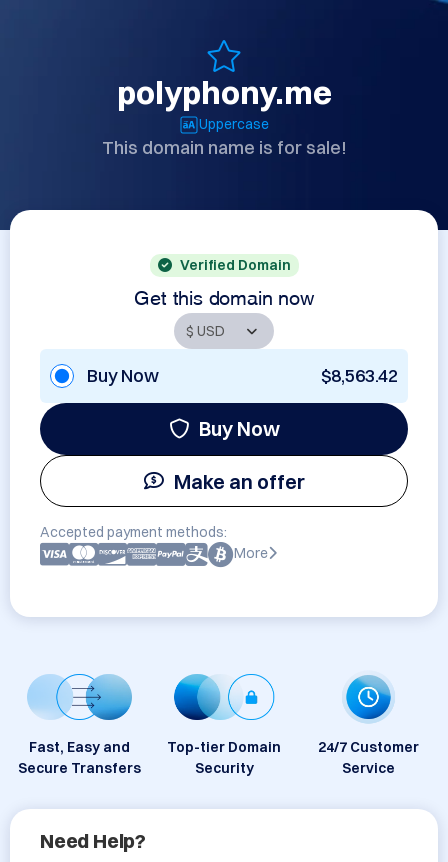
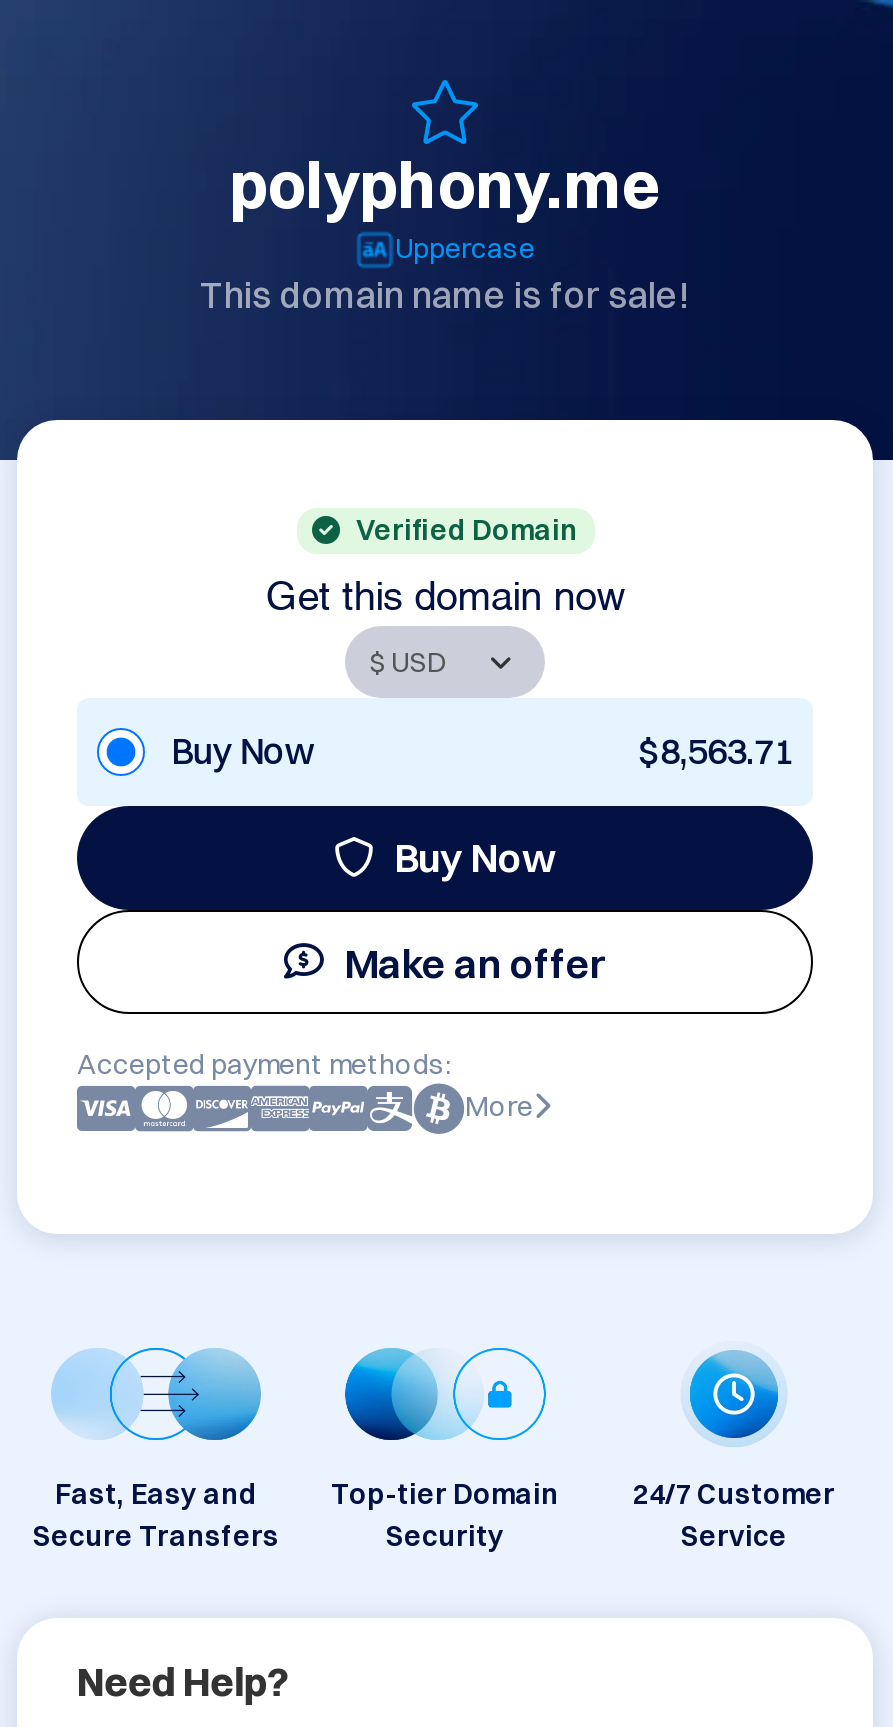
[321,364,398,387] $8,563.42 -> [638,728,793,774] $8,563.71

